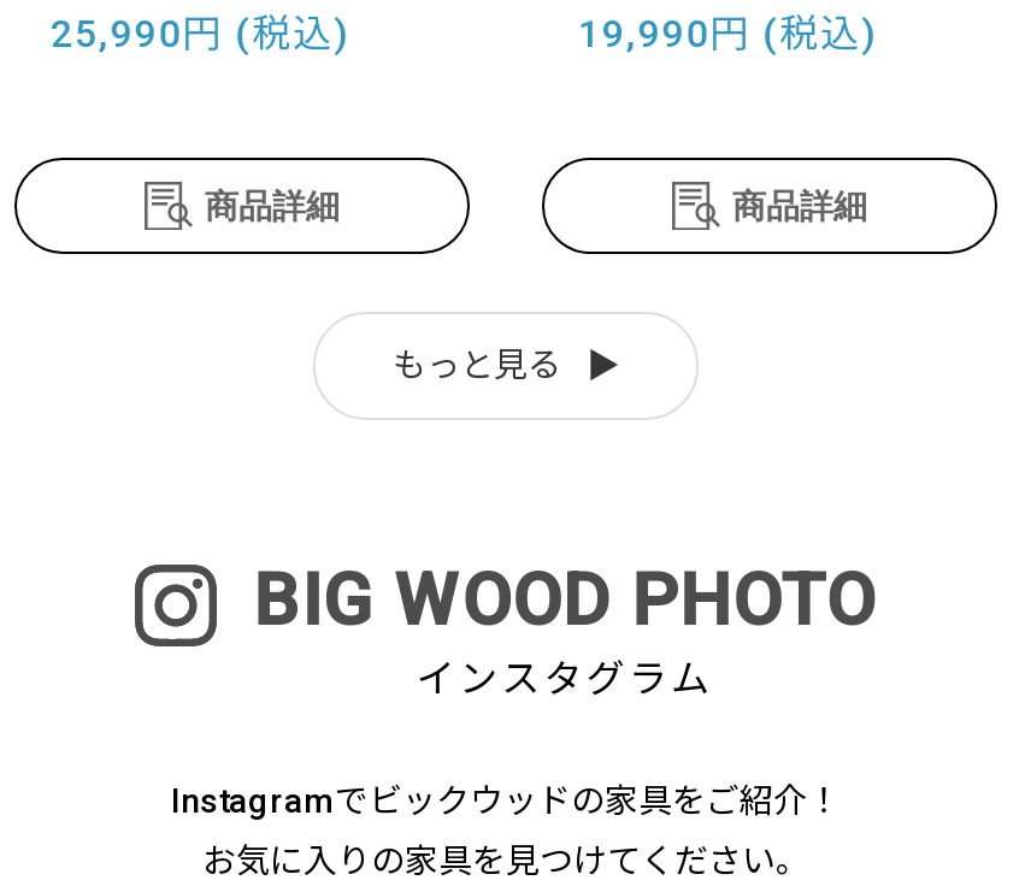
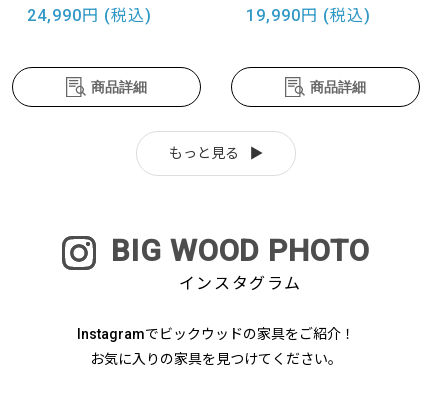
[51,11,350,56] 25,990円 (税込) -> [27,6,151,25] 24,990円 (税込)

